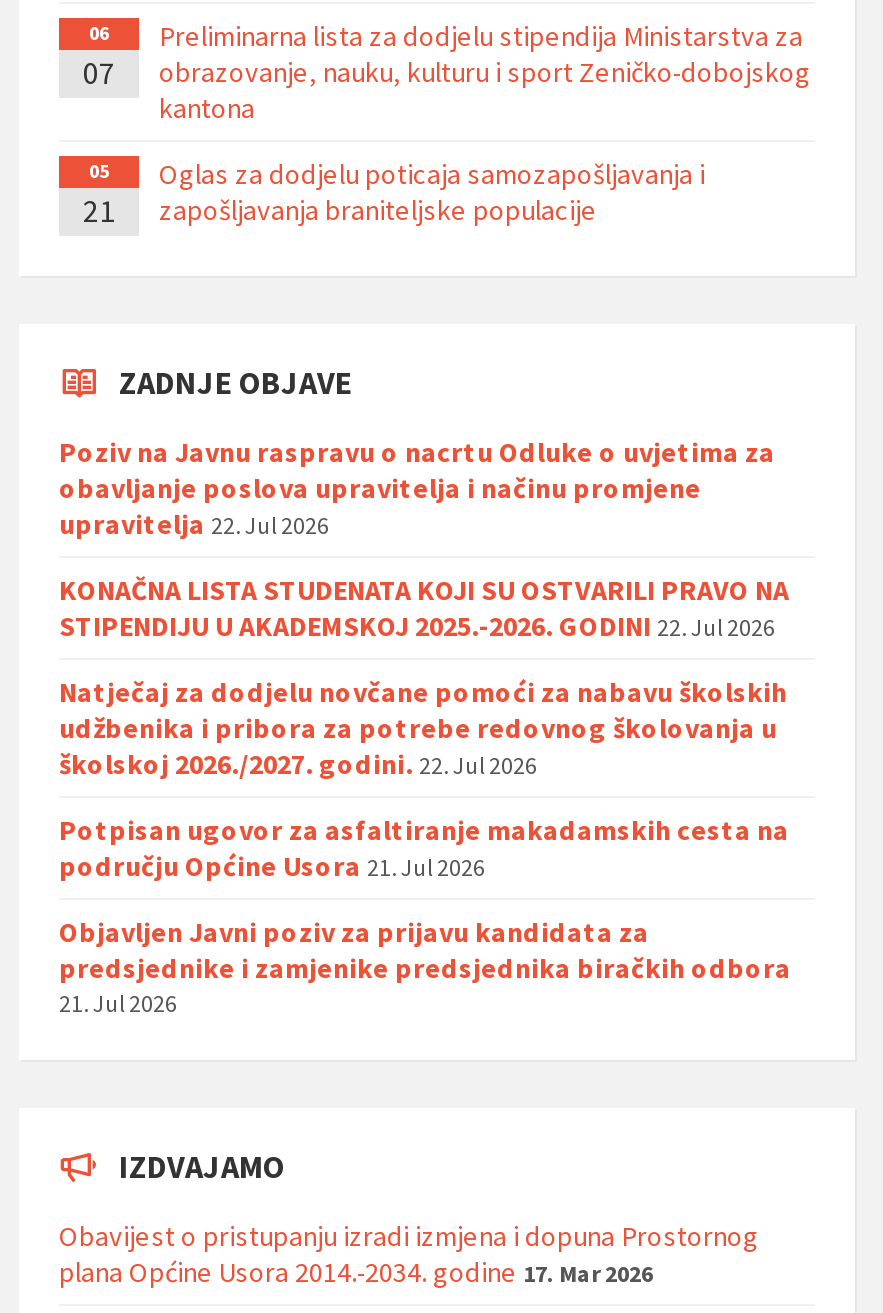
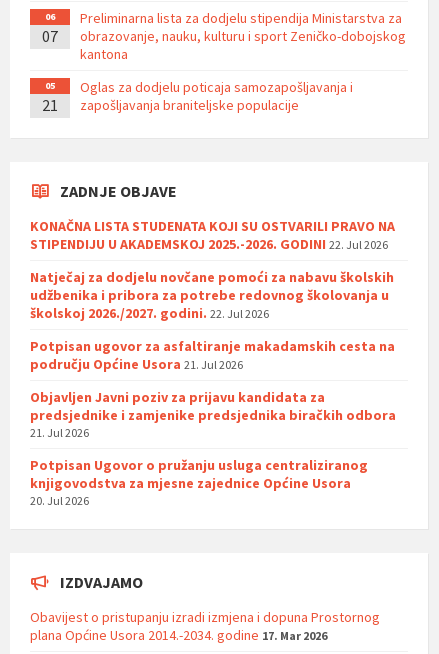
[59,435,775,543] Poziv na Javnu raspravu o nacrtu Odluke o uvjetima za | obavljanje poslova upravitelja i načinu promjene | upravitelja 22. Jul 2026 -> none
moved [59,573,791,1019] -> [30,217,396,440]: KONAČNA LISTA STUDENATA KOJI SU OSTVARILI PRAVO NA | STIPENDIJU U AKADEMSKOJ 2025.-2026. GODINI 22. Jul 2026 | Natječaj za dodjelu novčane pomoći za nabavu školskih | ... | predsjednike i zamjenike predsjednika biračkih odbora | 21. Jul 2026
none -> [30,456,368,508] Potpisan Ugovor o pružanju usluga centraliziranog | knjigovodstva za mjesne zajednice Općine Usora | 20. Jul 2026

